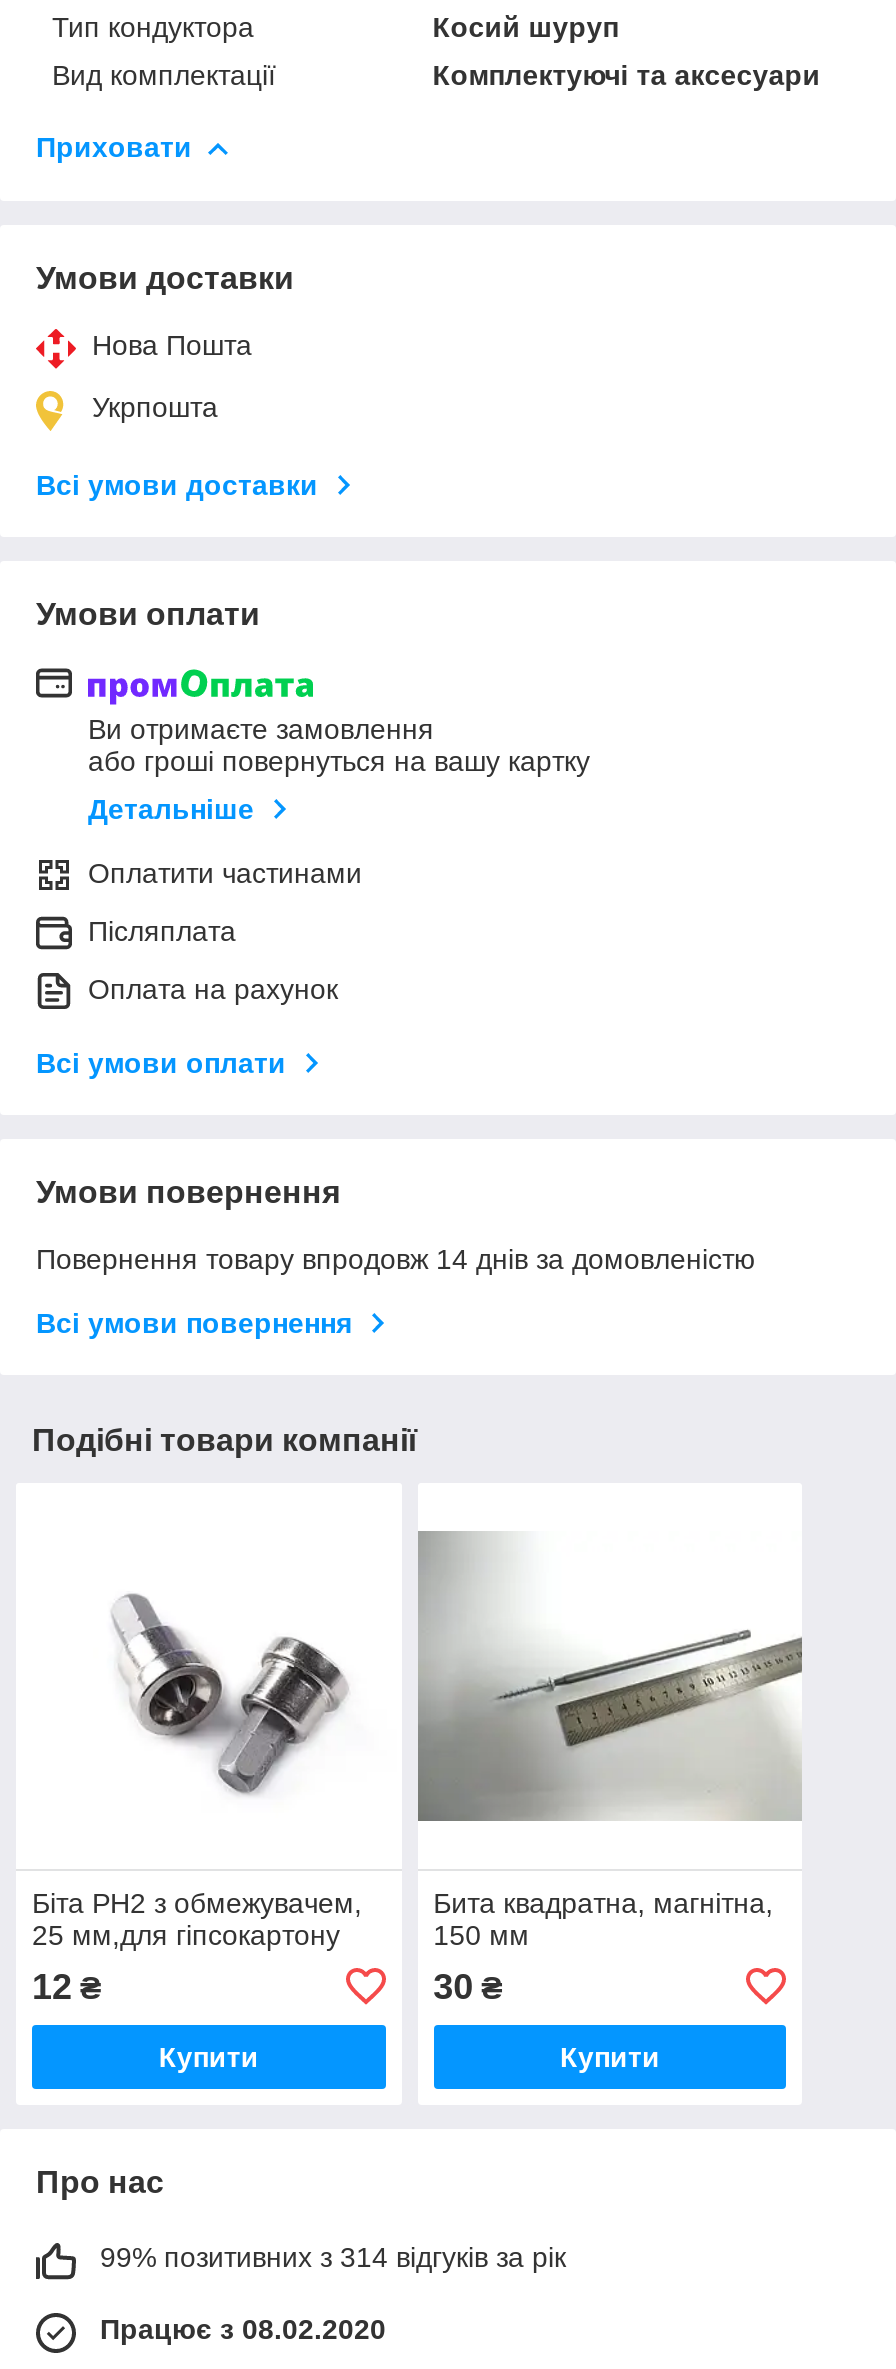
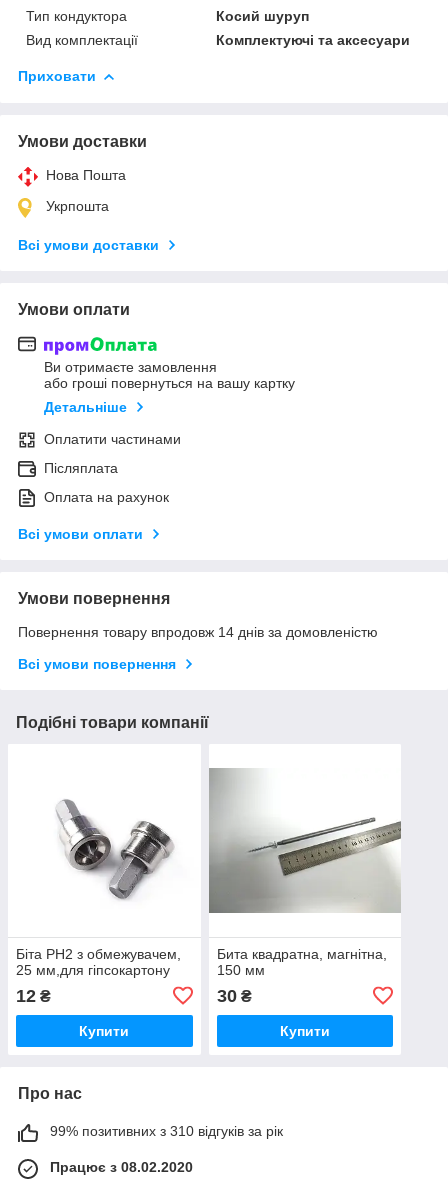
[100,2241,566,2273] 99% позитивних з 314 відгуків за рік -> [50,1123,283,1139] 99% позитивних з 310 відгуків за рік

